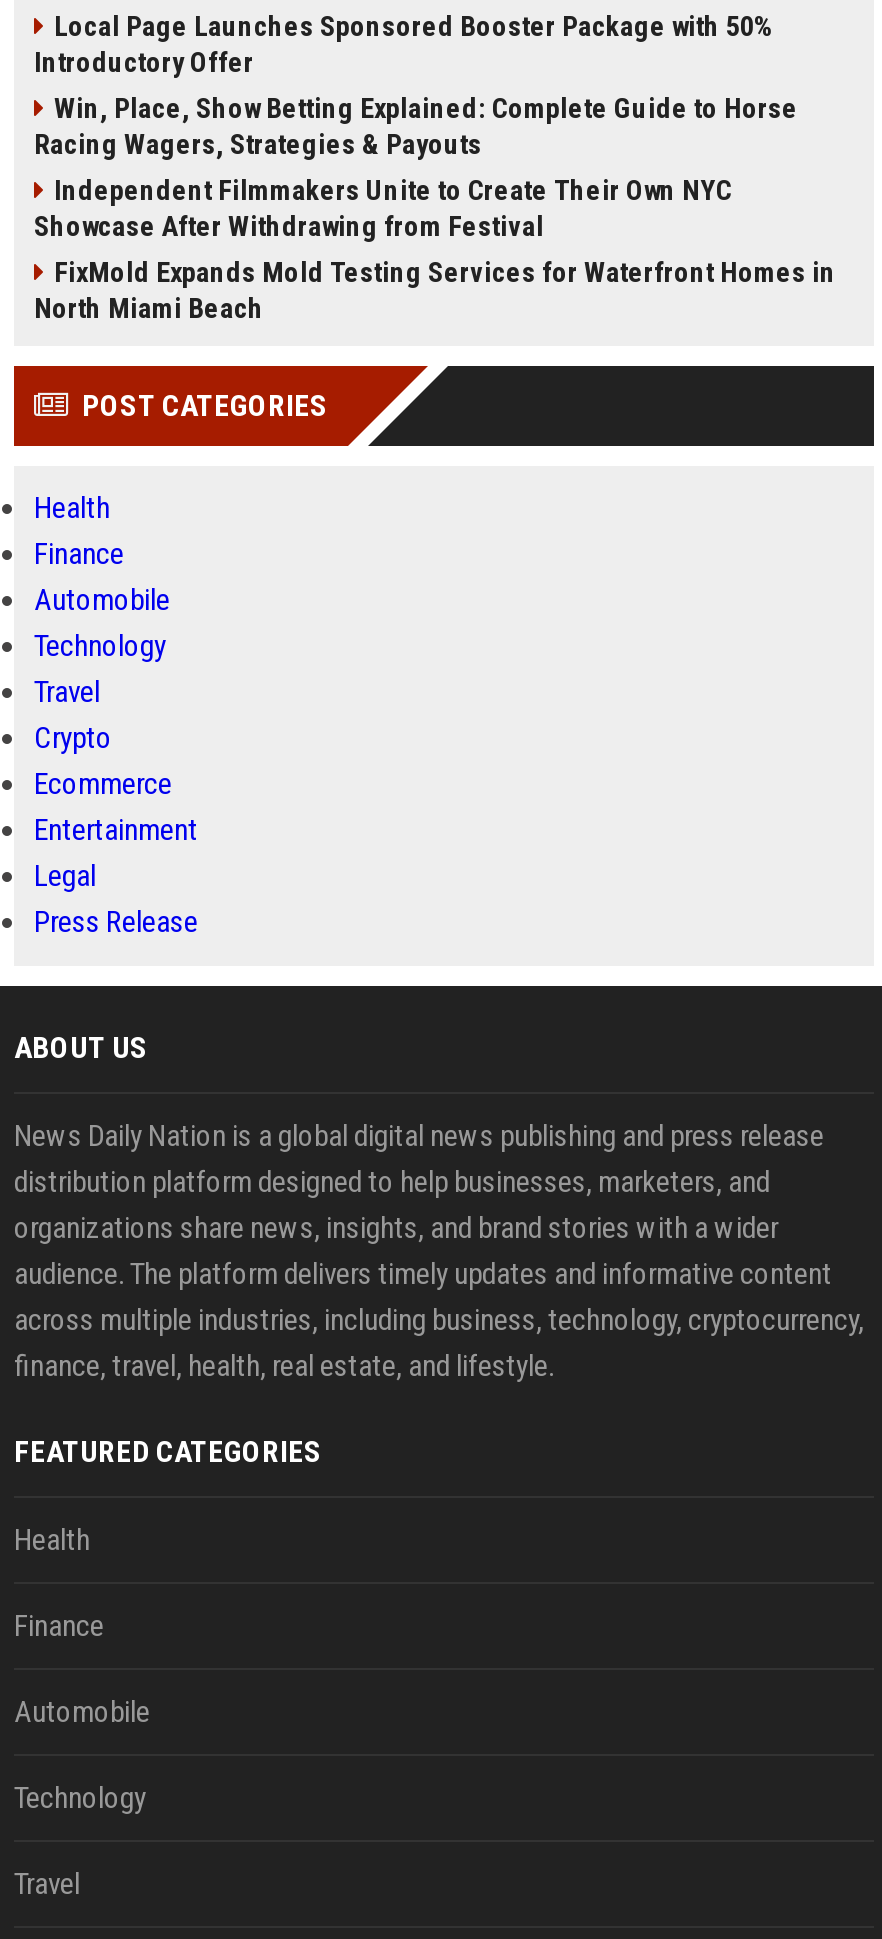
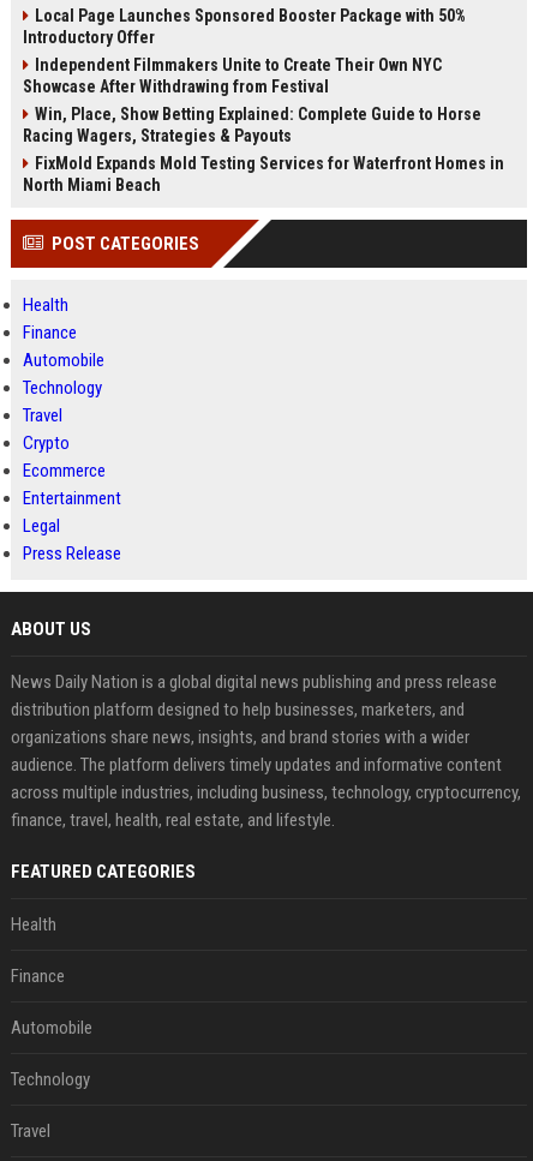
moved [34,92,798,160] -> [23,104,481,145]: Win, Place, Show Betting Explained: Complete Guide to Horse | Racing Wagers, Strategies & Payouts
moved [34,174,732,242] -> [23,55,442,96]: Independent Filmmakers Unite to Create Their Own NYC | Showcase After Withdrawing from Festival

